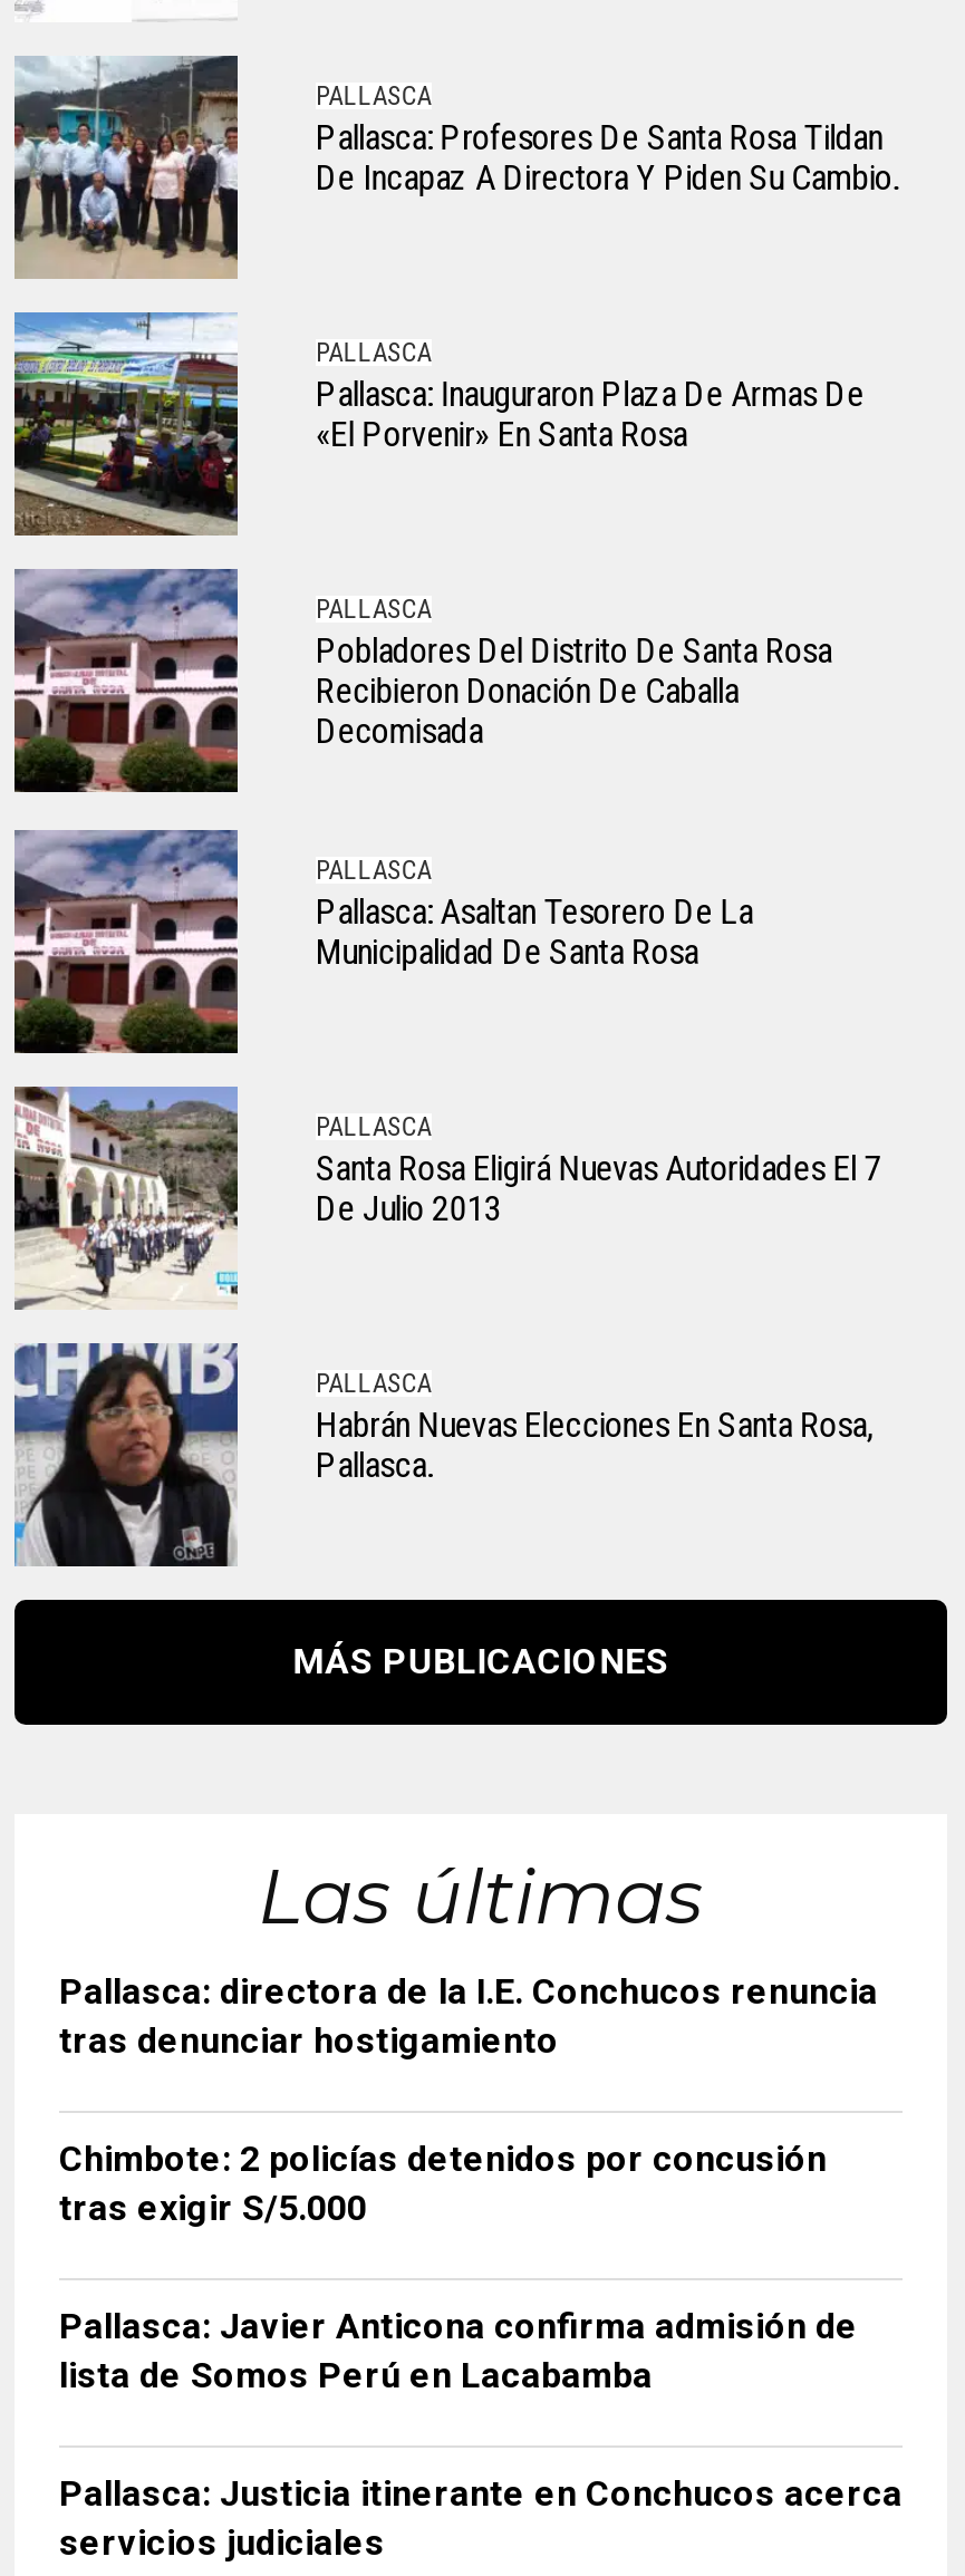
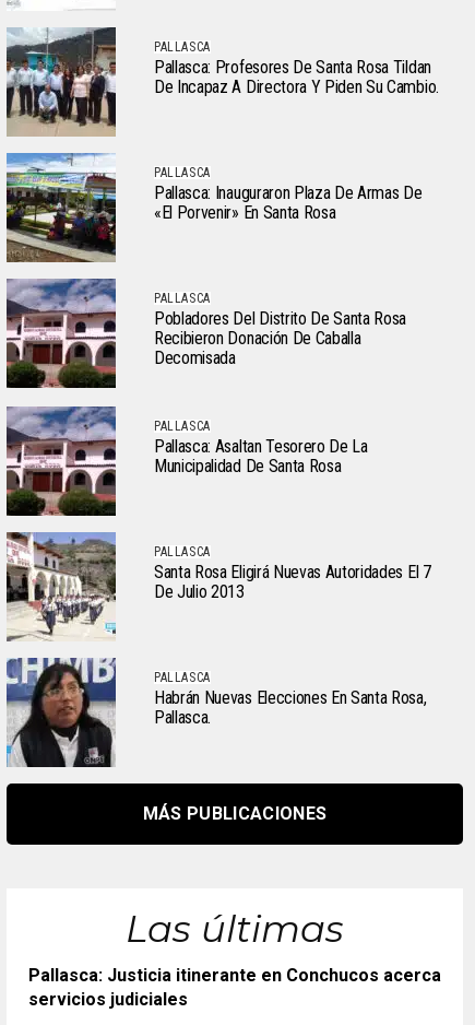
[59,1970,878,2396] Pallasca: directora de la I.E. Conchucos renuncia | tras denunciar hostigamiento | Chimbote: 2 policías detenidos por concusión | tras exigir S/5.000 | Pallasca: Javier Anticona confirma admisión de | lista de Somos Perú en Lacabamba -> none

